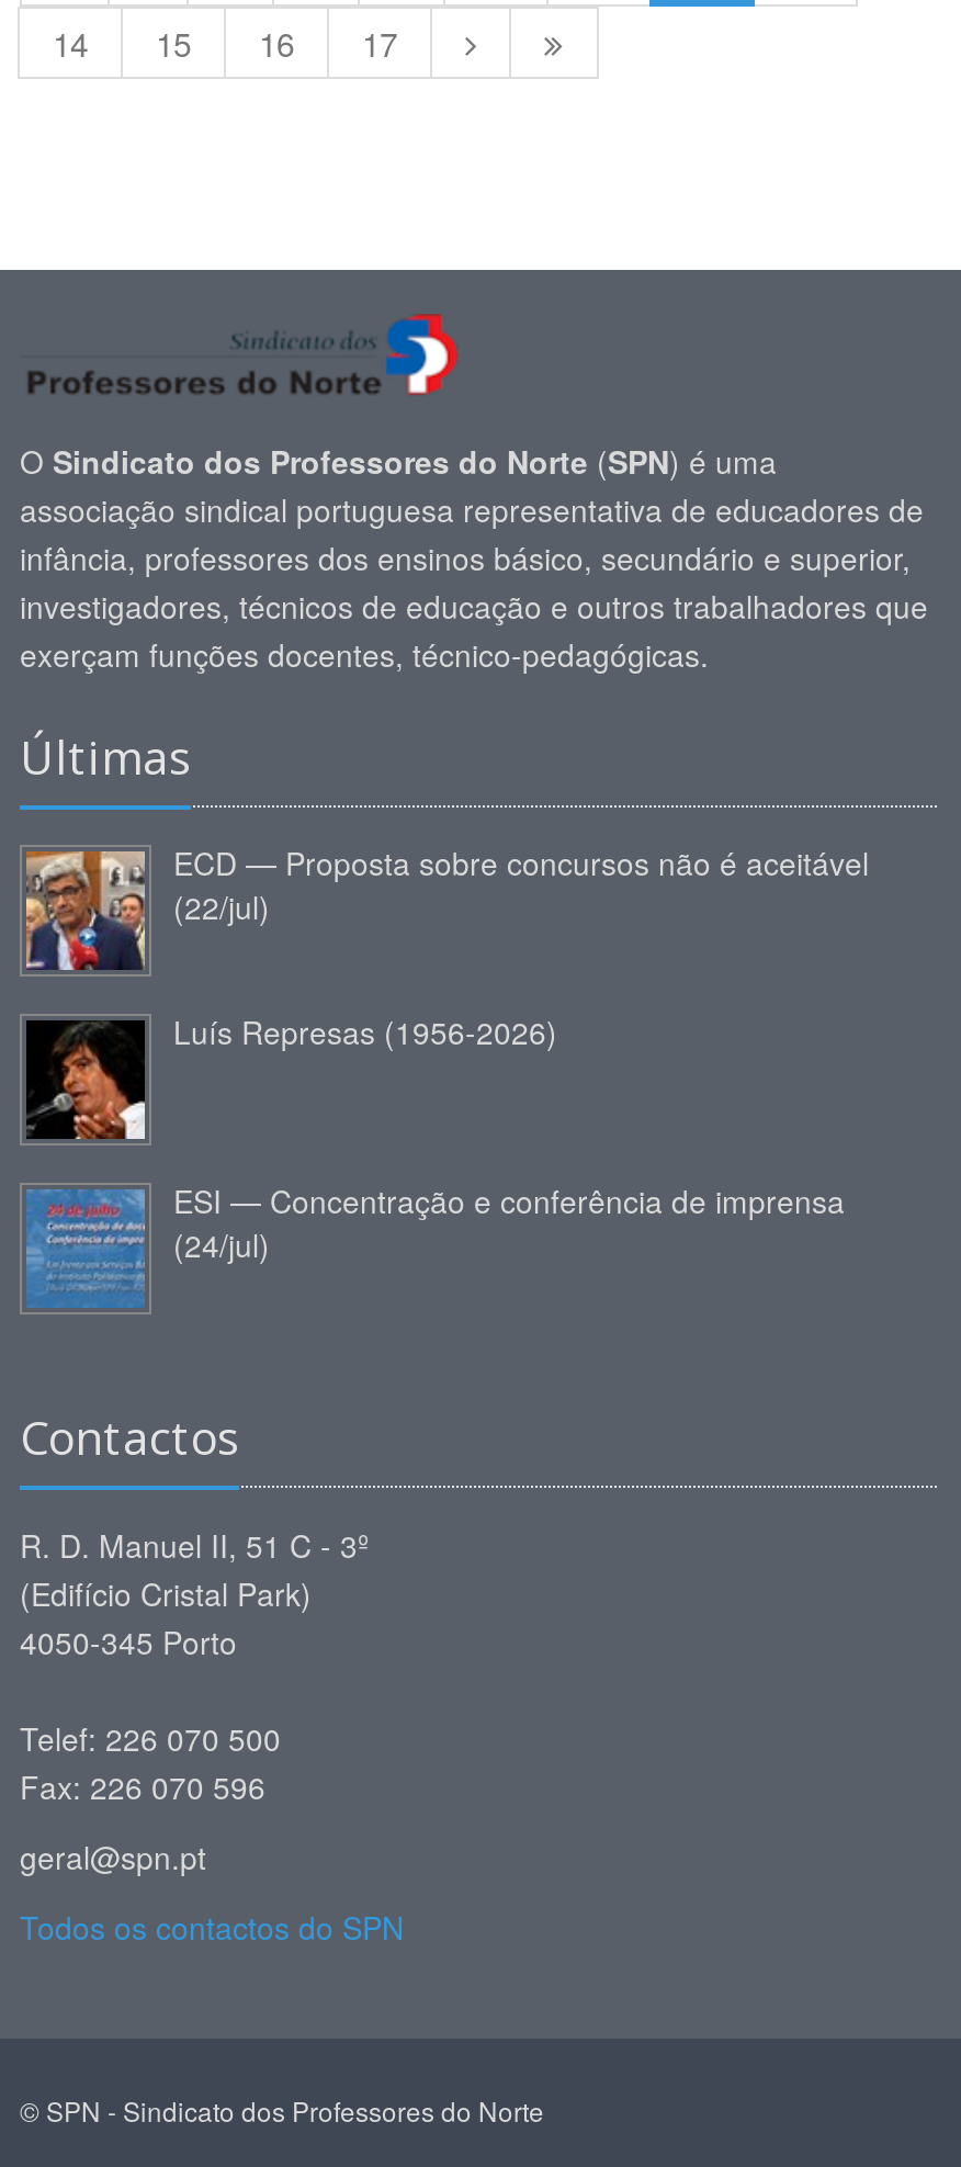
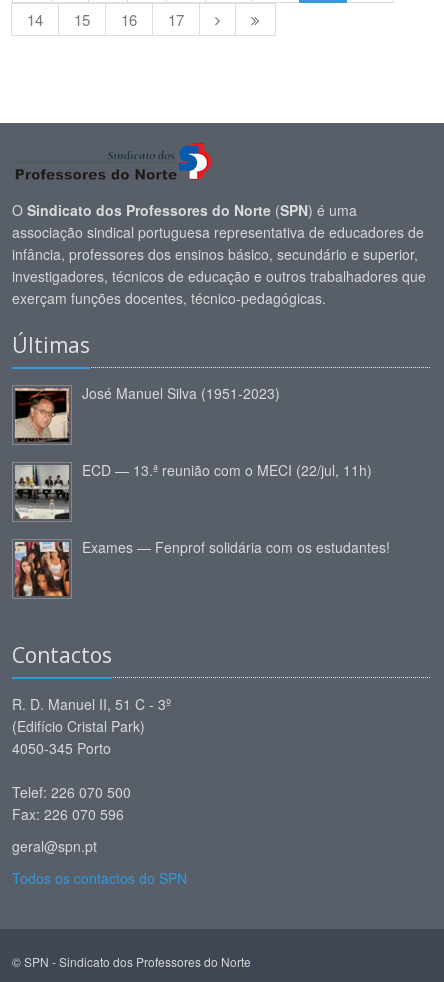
[24,840,869,972] [image] | ECD — Proposta sobre concursos não é aceitável | (22/jul) -> [14,383,280,443] [image] | José Manuel Silva (1951-2023)
[24,1009,557,1141] [image] | Luís Represas (1956-2026) -> [14,460,372,520] [image] | ECD — 13.ª reunião com o MECI (22/jul, 11h)
[26,1178,845,1310] [image] | ESI — Concentração e conferência de imprensa | (24/jul) -> [14,537,390,597] [image] | Exames — Fenprof solidária com os estudantes!

